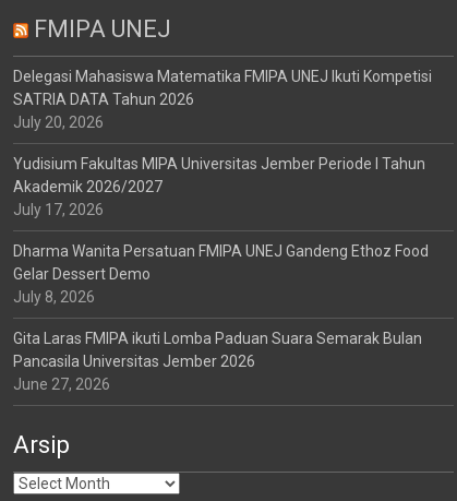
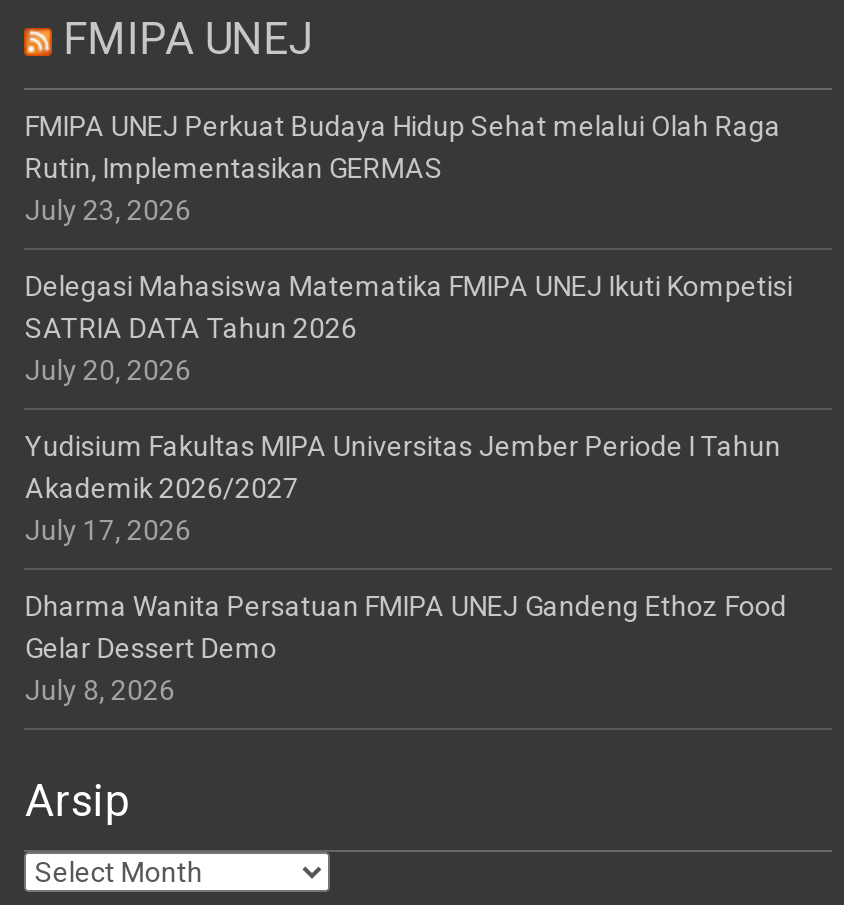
none -> [25,110,781,226] FMIPA UNEJ Perkuat Budaya Hidup Sehat melalui Olah Raga | Rutin, Implementasikan GERMAS | July 23, 2026
moved [14,68,432,306] -> [25,270,793,706]: Delegasi Mahasiswa Matematika FMIPA UNEJ Ikuti Kompetisi | SATRIA DATA Tahun 2026 | July 20, 2026 | ... | Gelar Dessert Demo | July 8, 2026
[14,330,423,393] Gita Laras FMIPA ikuti Lomba Paduan Suara Semarak Bulan | Pancasila Universitas Jember 2026 | June 27, 2026 -> none

